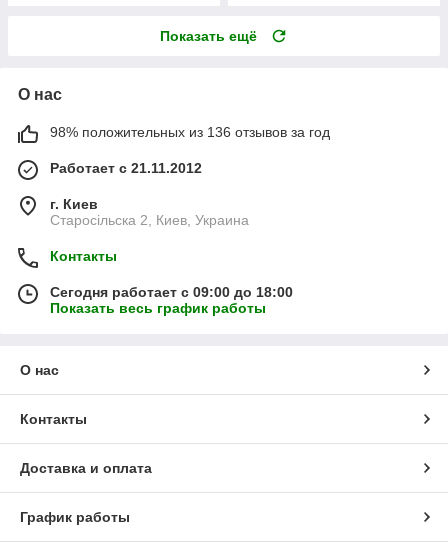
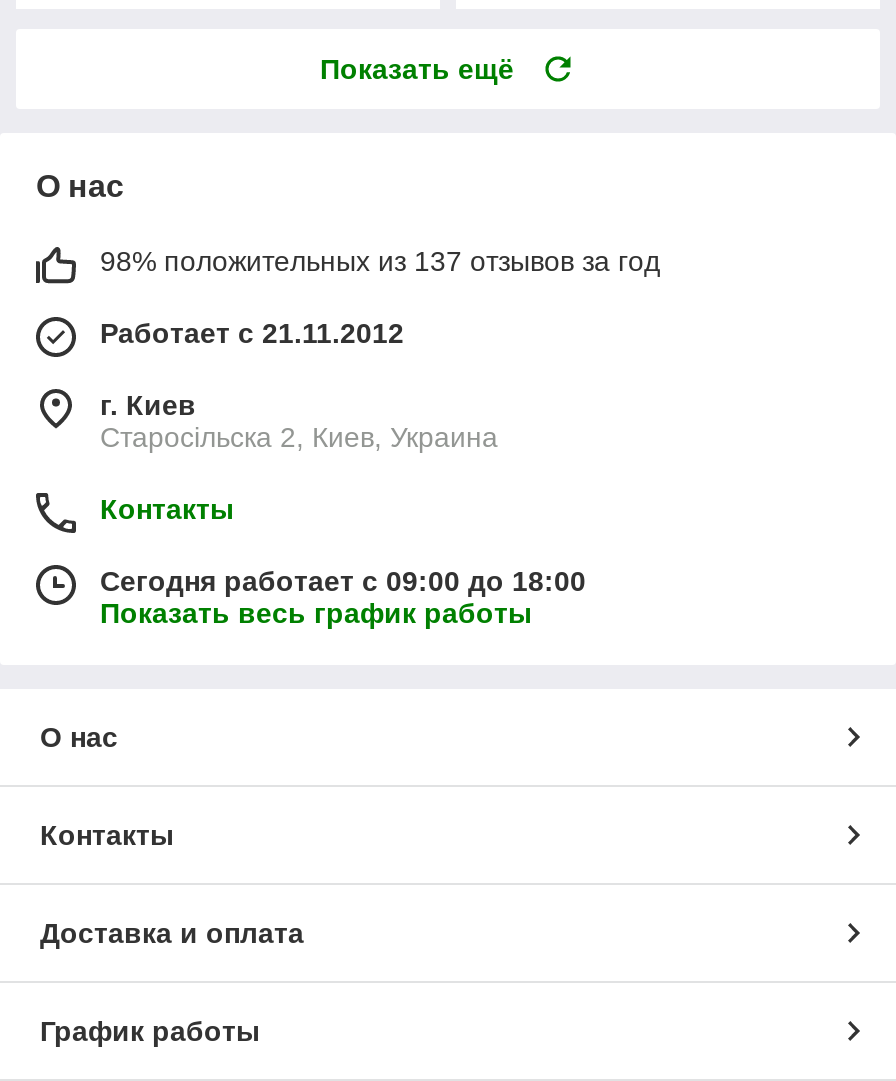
[50,124,330,140] 98% положительных из 136 отзывов за год -> [100,245,660,277] 98% положительных из 137 отзывов за год

